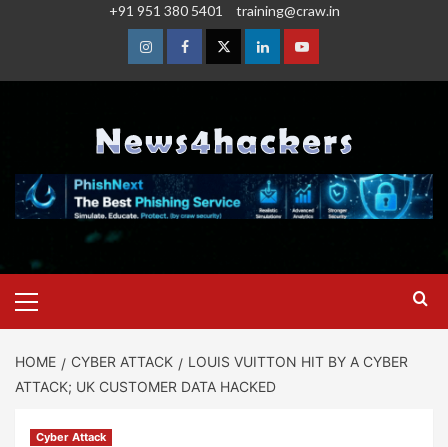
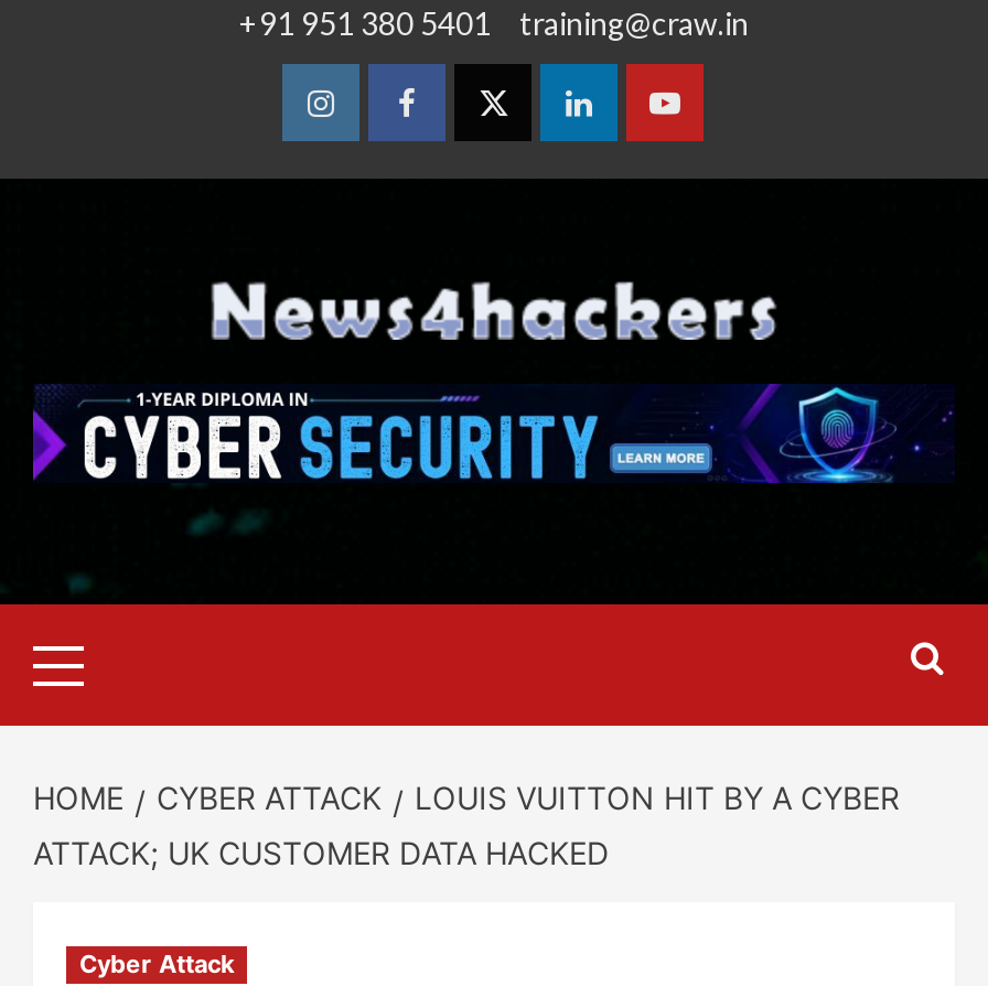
[15,173,433,220] [image] -> [31,384,953,485] [image]

